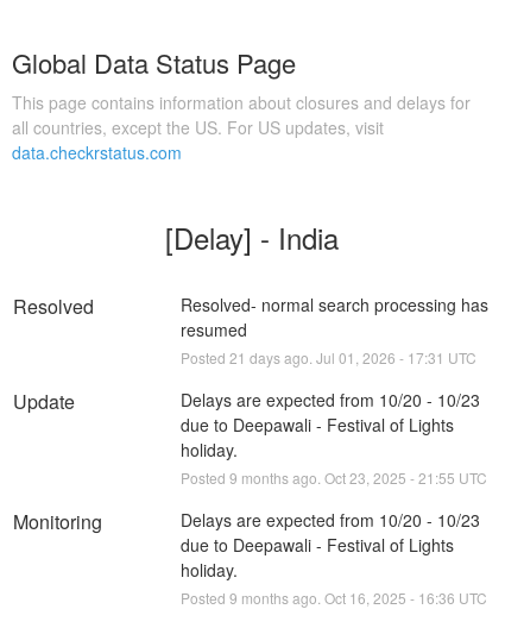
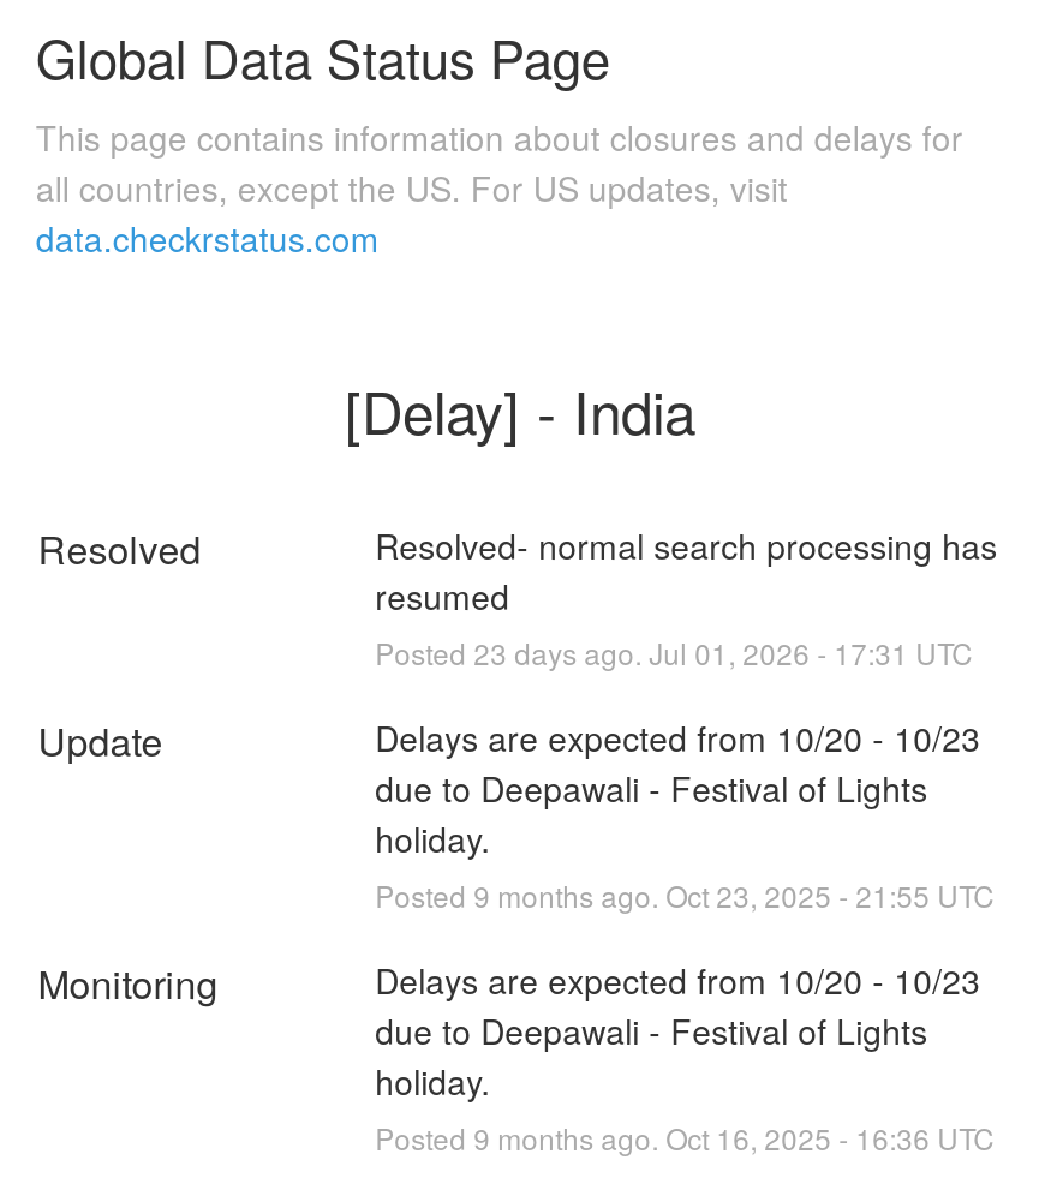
[180,348,476,368] Posted 21 days ago. Jul 01, 2026 - 17:31 UTC -> [375,633,973,674] Posted 23 days ago. Jul 01, 2026 - 17:31 UTC

